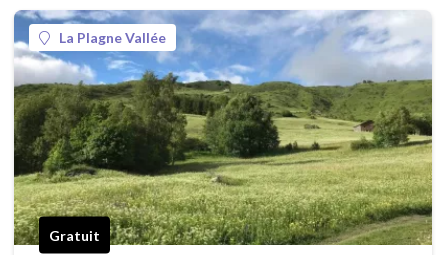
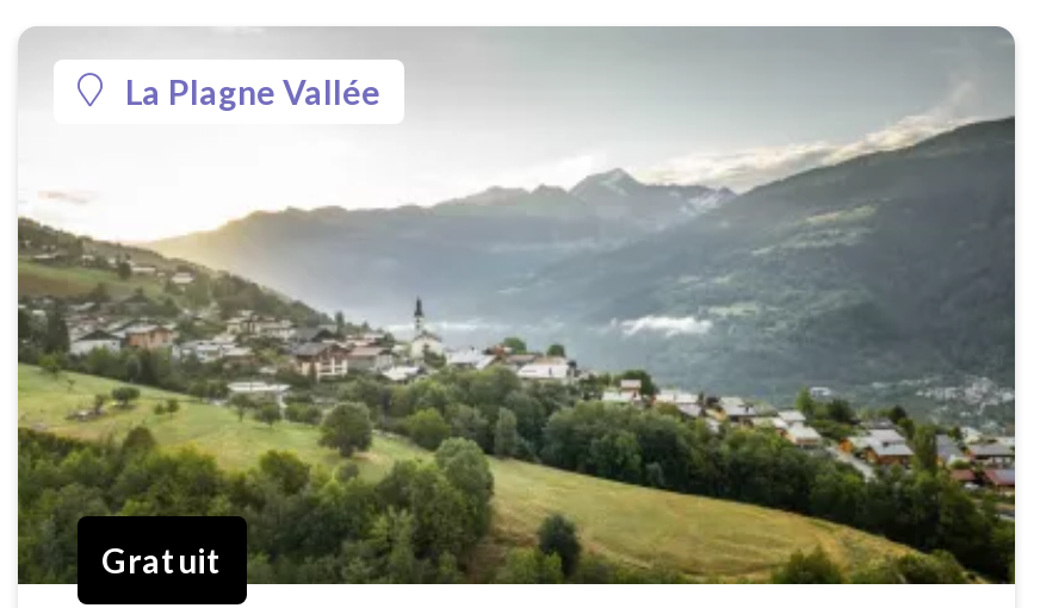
[13,10,433,246] [image] -> [16,25,1017,585] [image]

